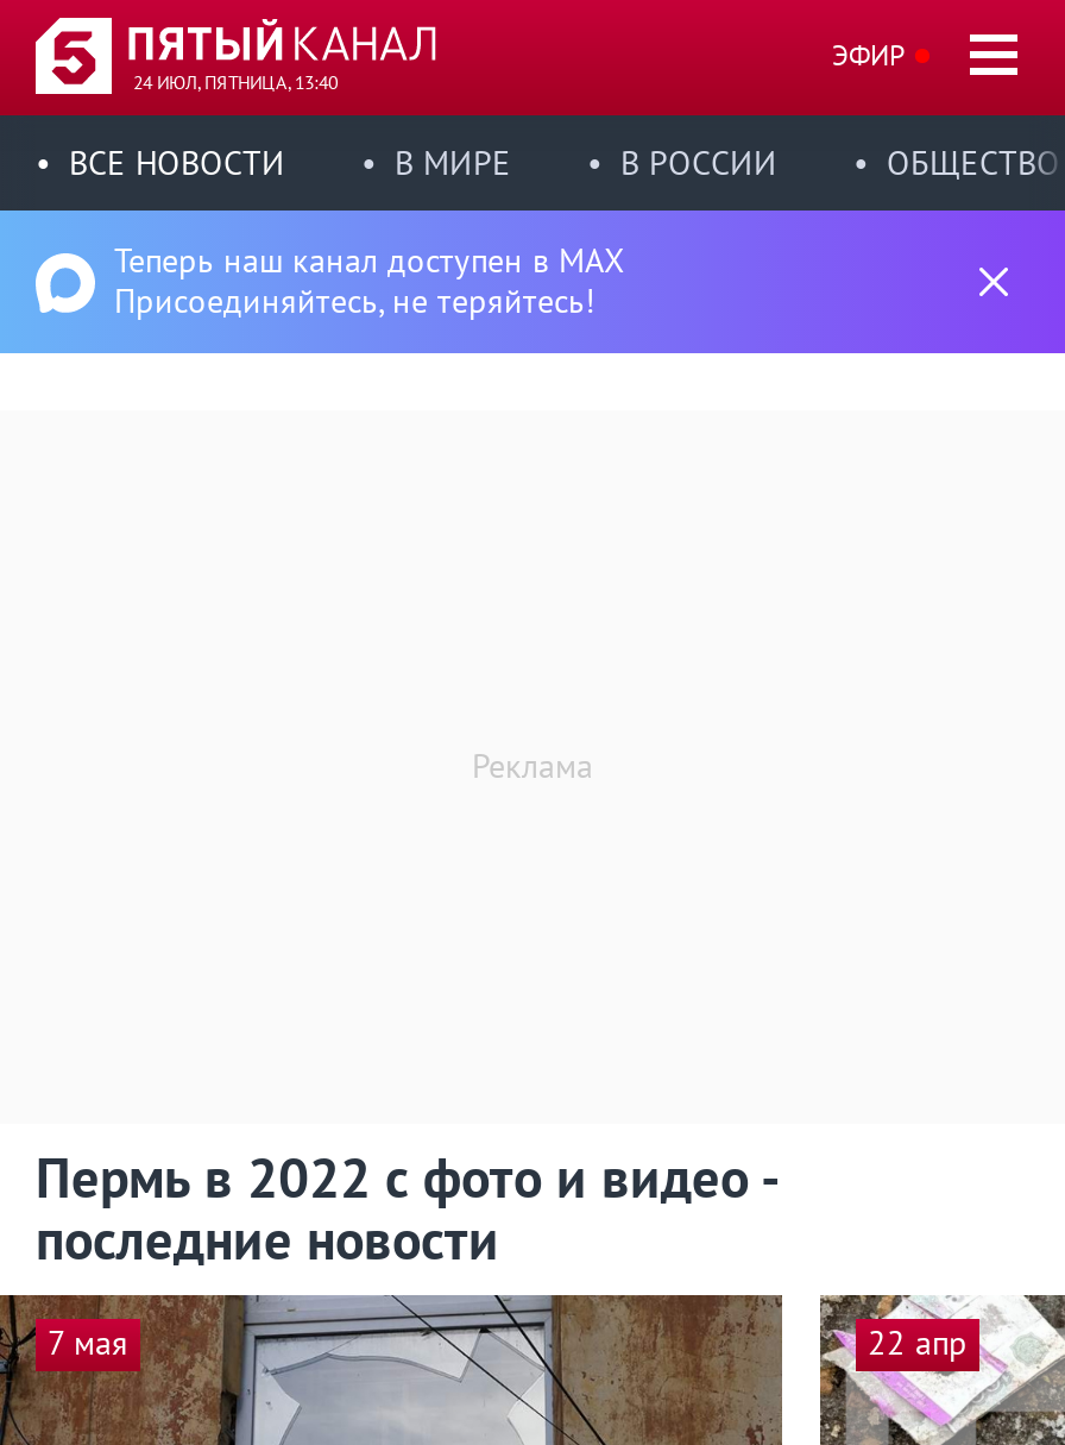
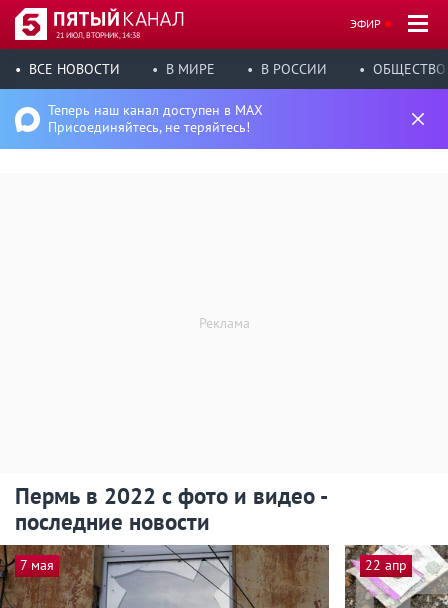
[133,70,338,94] 24 ИЮЛ, ПЯТНИЦА, 13:40 -> [56,30,140,40] 21 ИЮЛ, ВТОРНИК, 14:38

